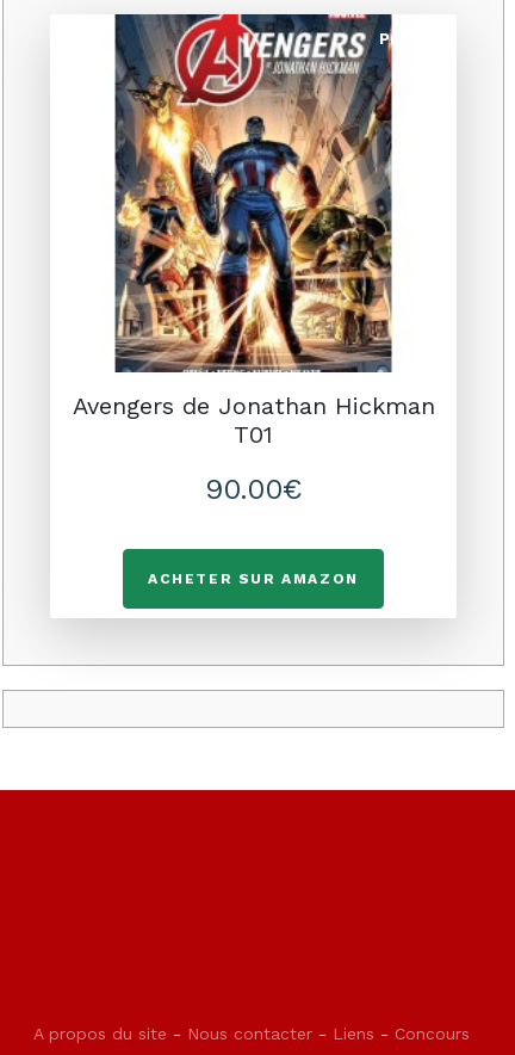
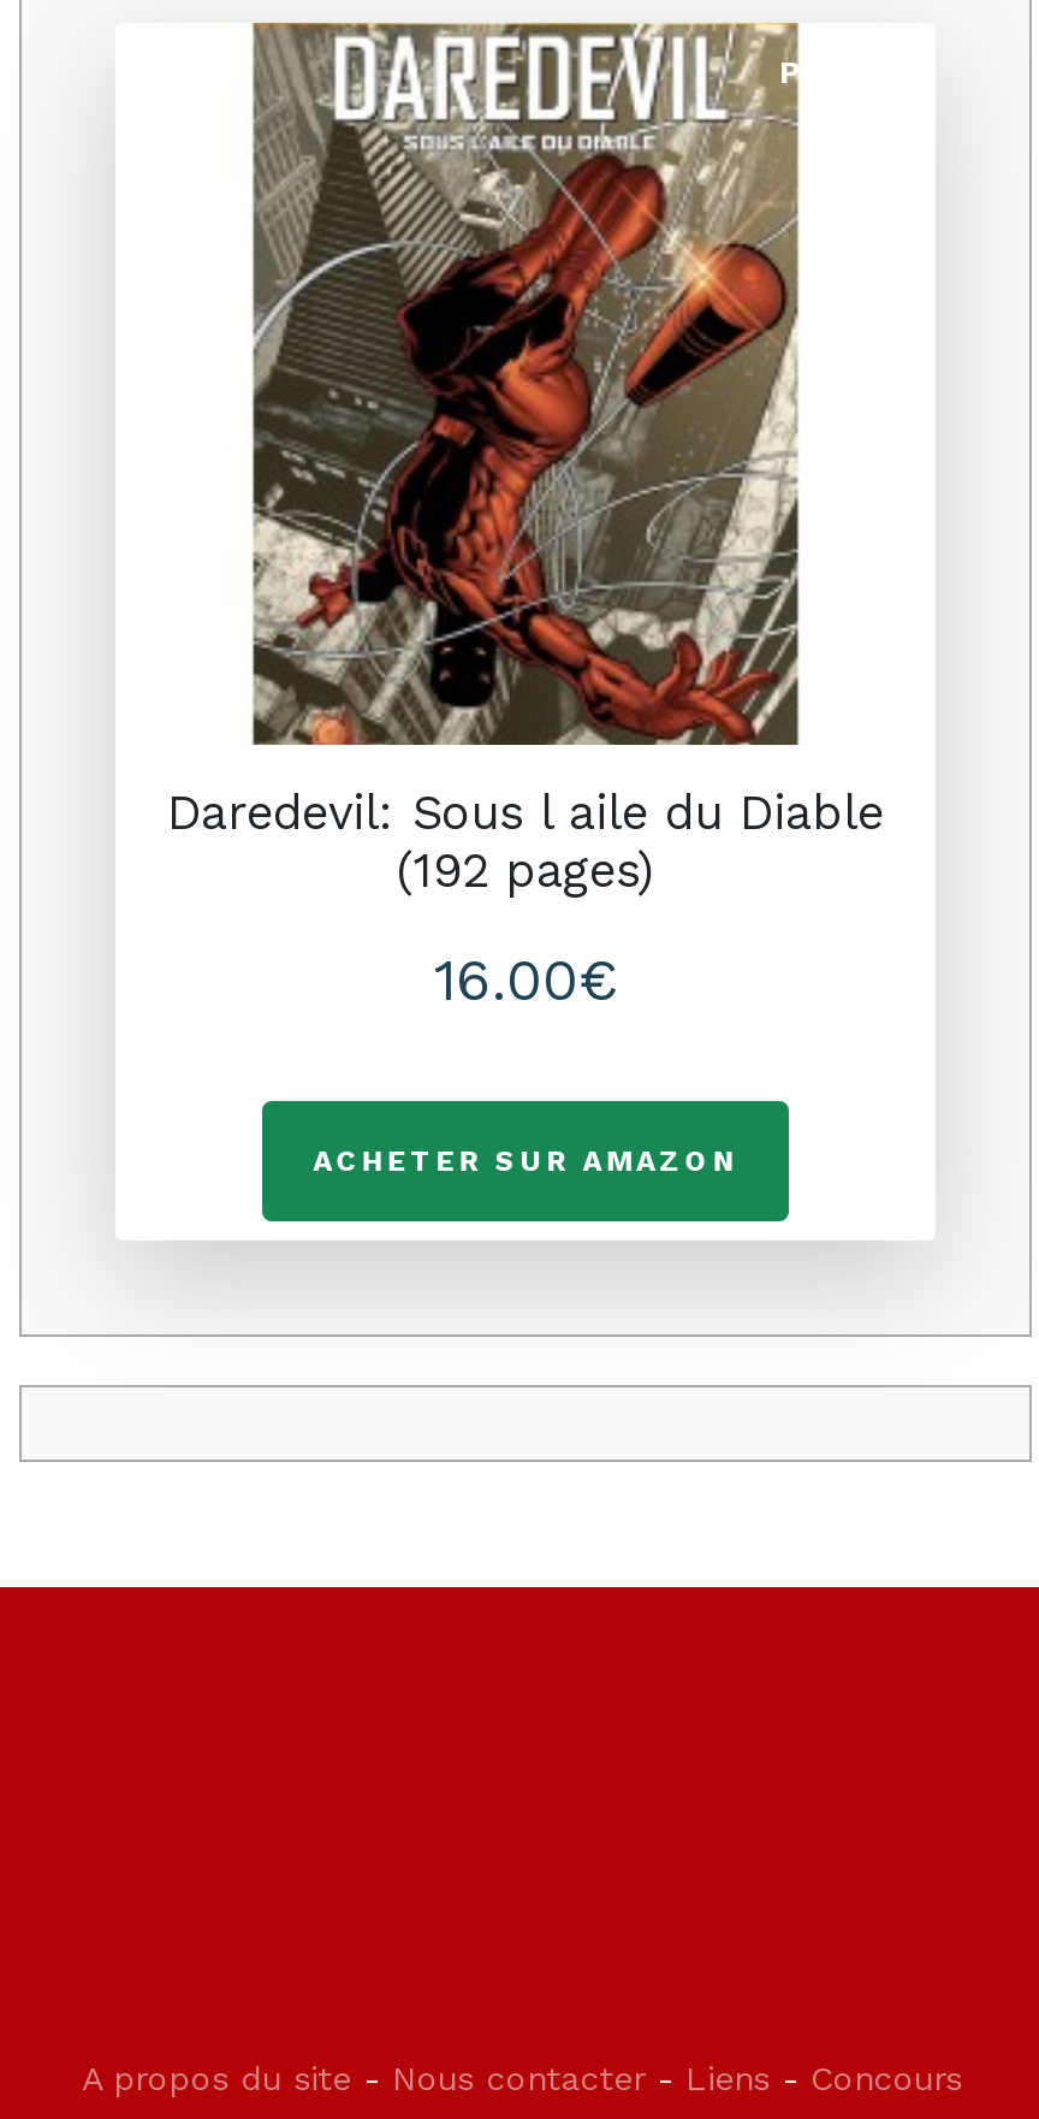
[72,13,435,449] [image] | Avengers de Jonathan Hickman | T01 -> [167,20,884,899] [image] | Daredevil: Sous l aile du Diable | (192 pages)
[205,473,302,506] 90.00€ -> [434,947,617,1014] 16.00€

